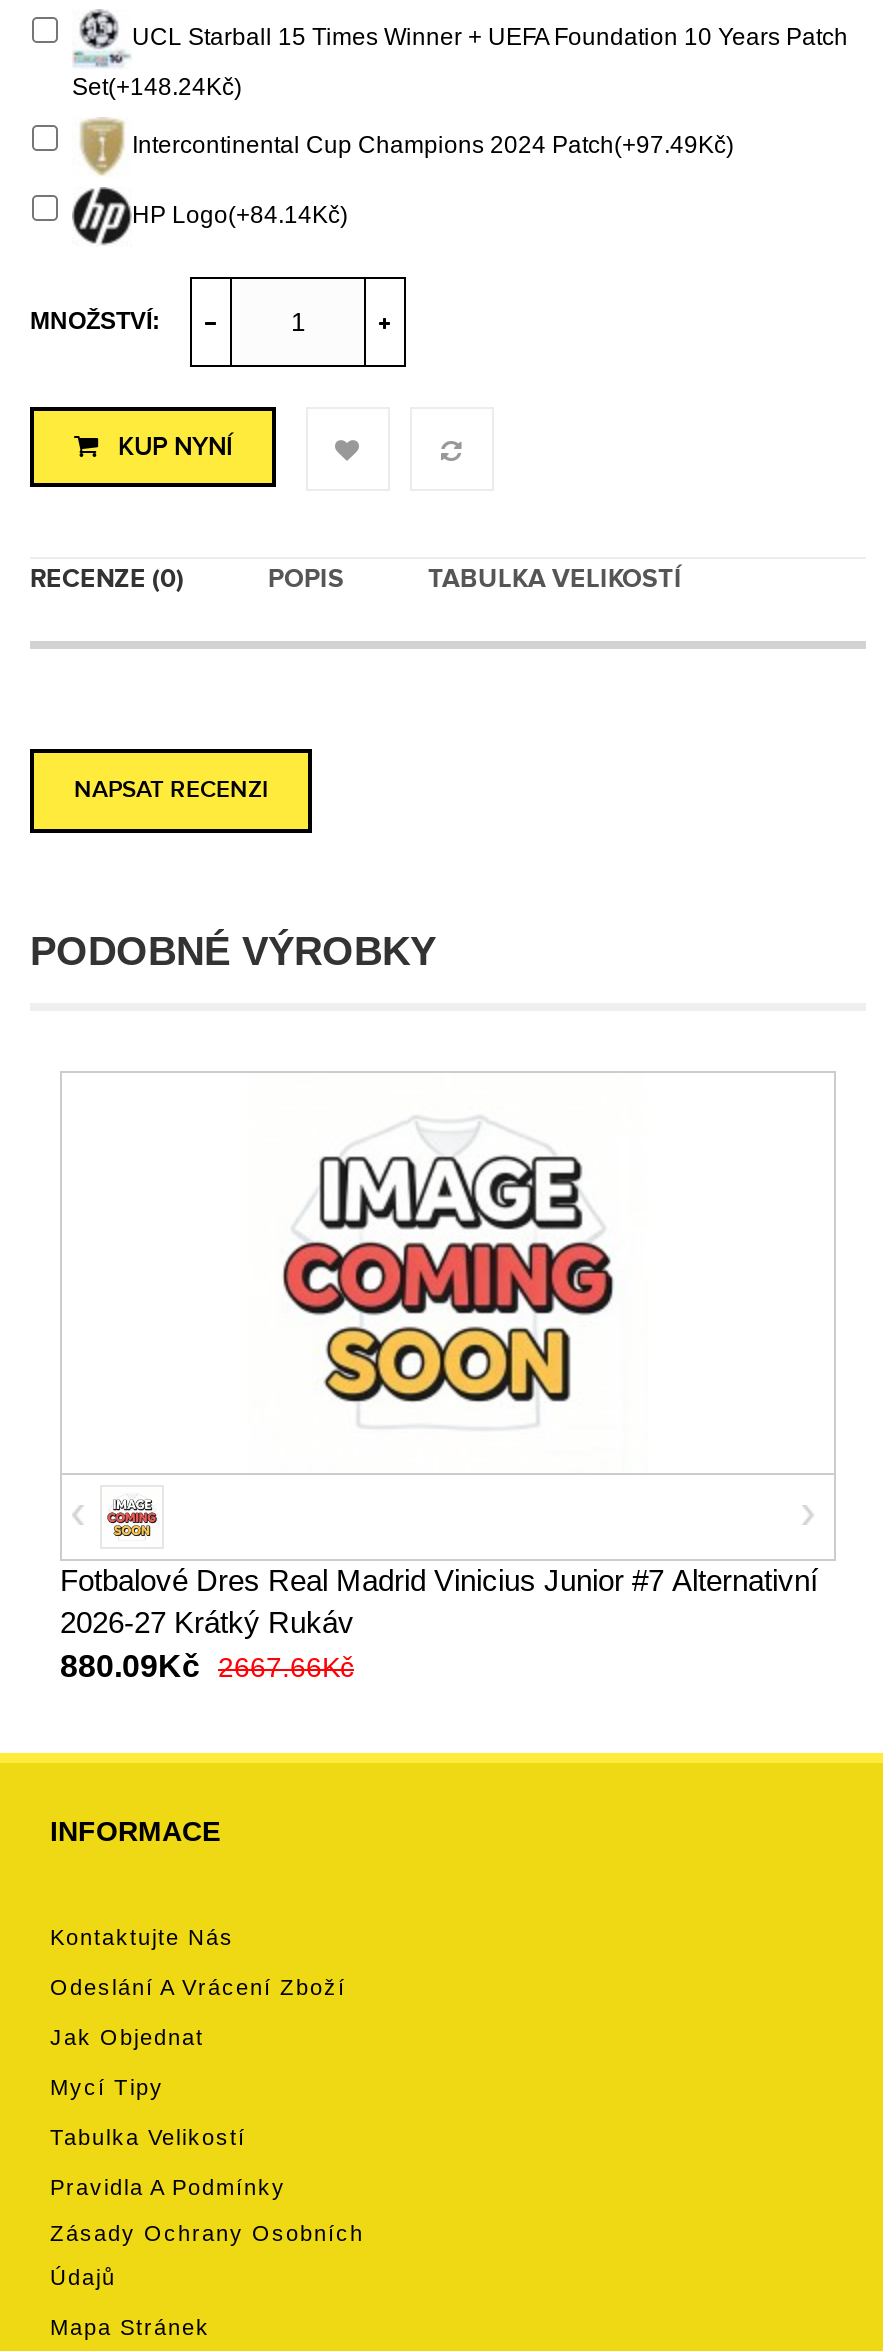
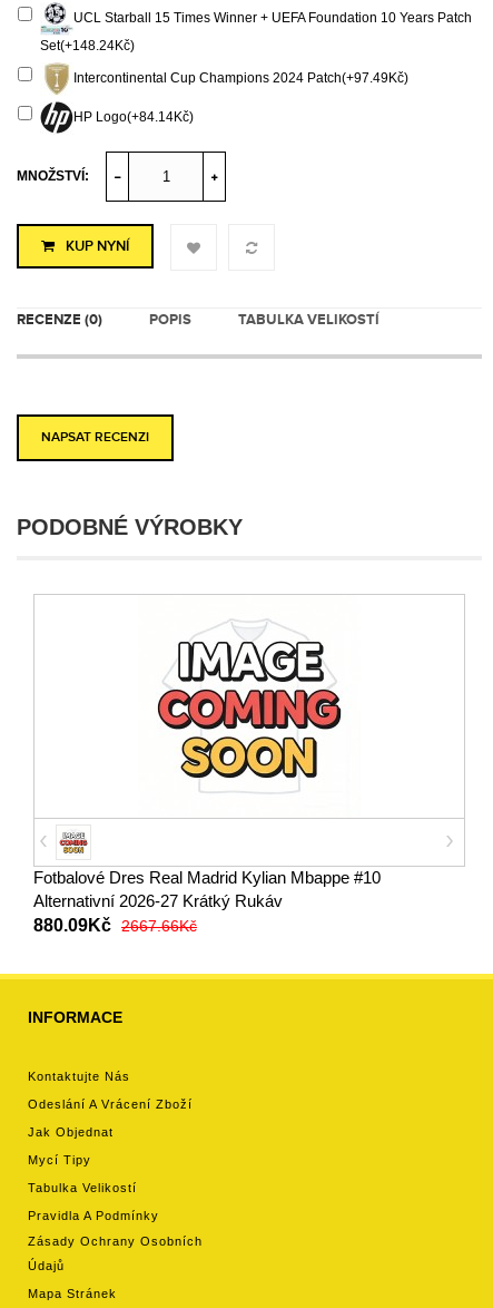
[60,1563,818,1639] Fotbalové Dres Real Madrid Vinicius Junior #7 Alternativní | 2026-27 Krátký Rukáv -> [33,868,381,910] Fotbalové Dres Real Madrid Kylian Mbappe #10 | Alternativní 2026-27 Krátký Rukáv

